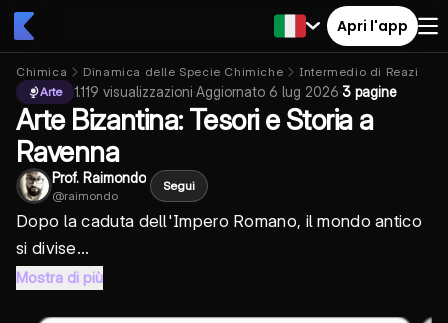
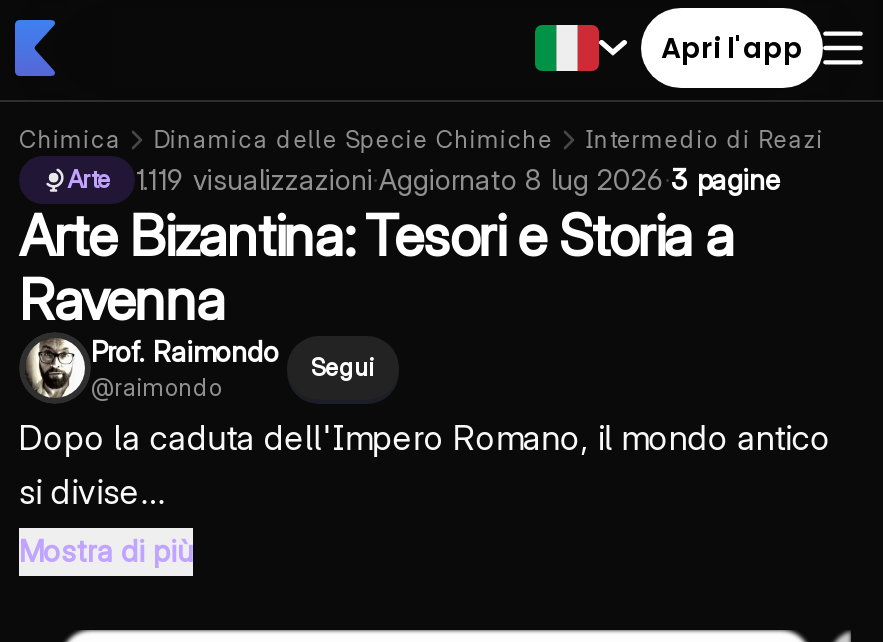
[74,83,396,100] 1.119 visualizzazioni · Aggiornato 6 lug 2026 · 3 pagine -> [135,162,779,196] 1.119 visualizzazioni · Aggiornato 8 lug 2026 · 3 pagine

